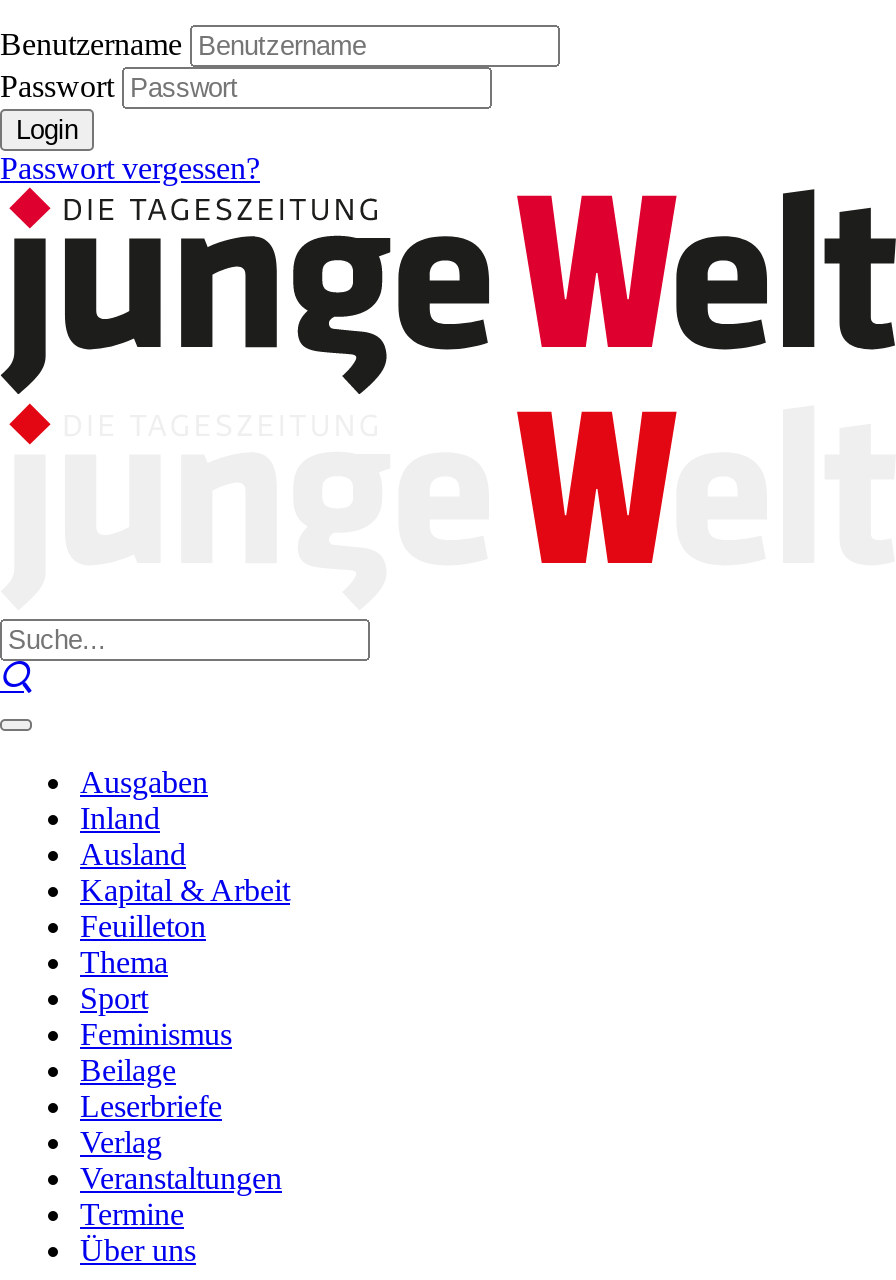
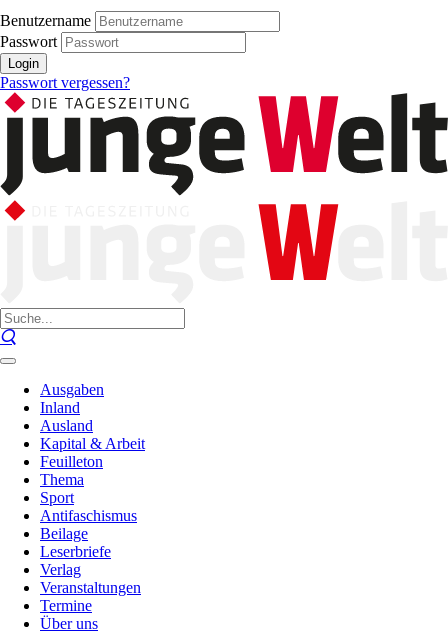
[80,1017,232,1051] Feminismus -> [40,507,137,524] Antifaschismus

